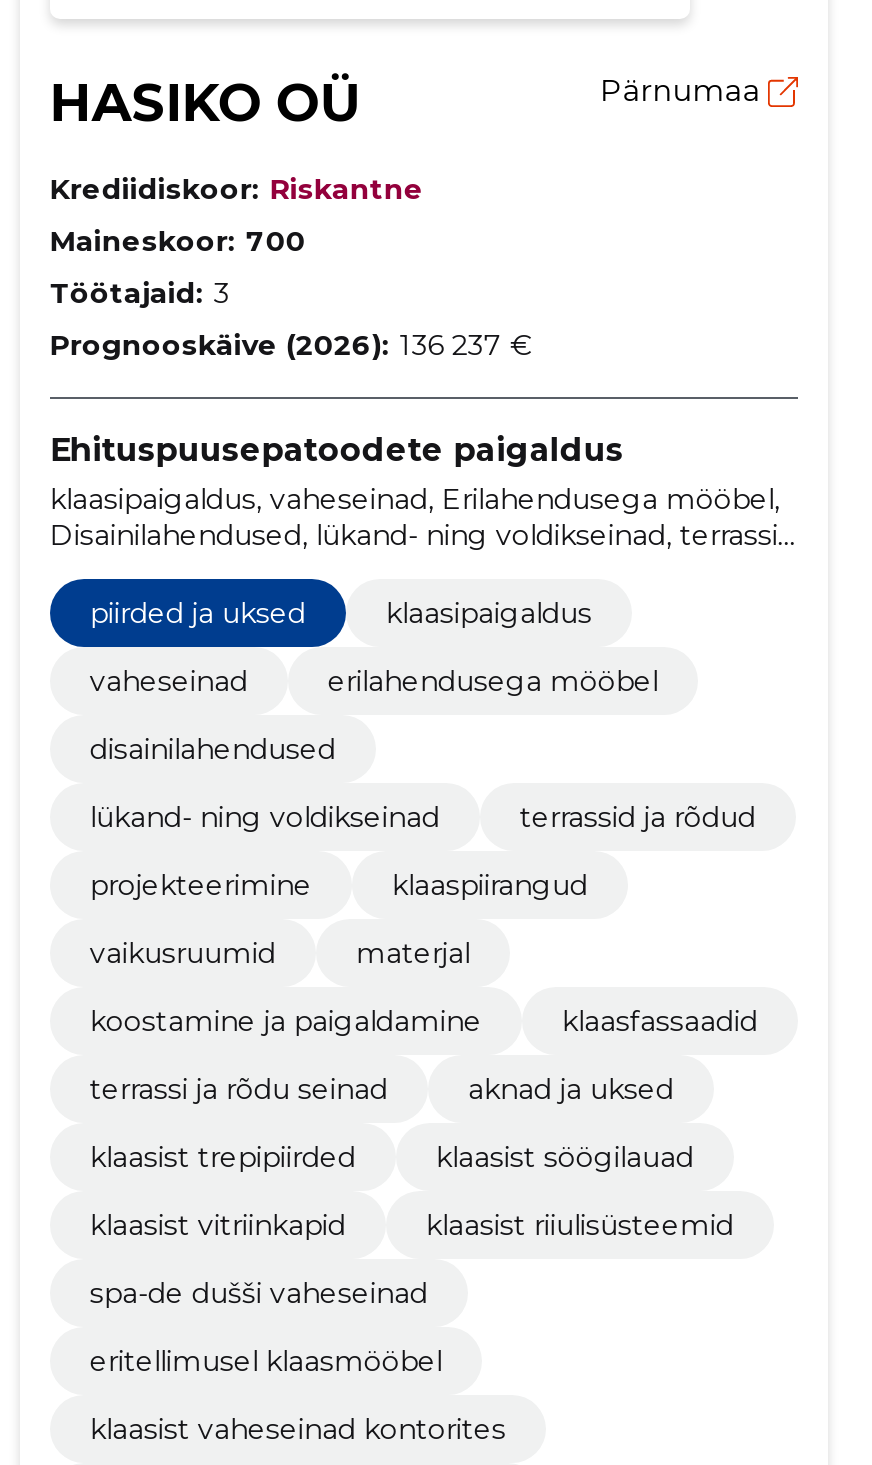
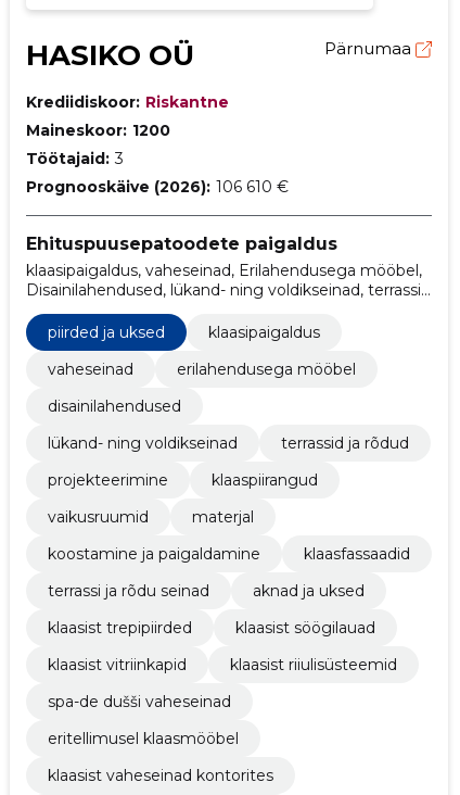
[50,223,306,259] Maineskoor: 700 -> [26,121,170,140] Maineskoor: 1200
[50,327,532,363] Prognooskäive (2026): 136 237 € -> [26,177,288,197] Prognooskäive (2026): 106 610 €

